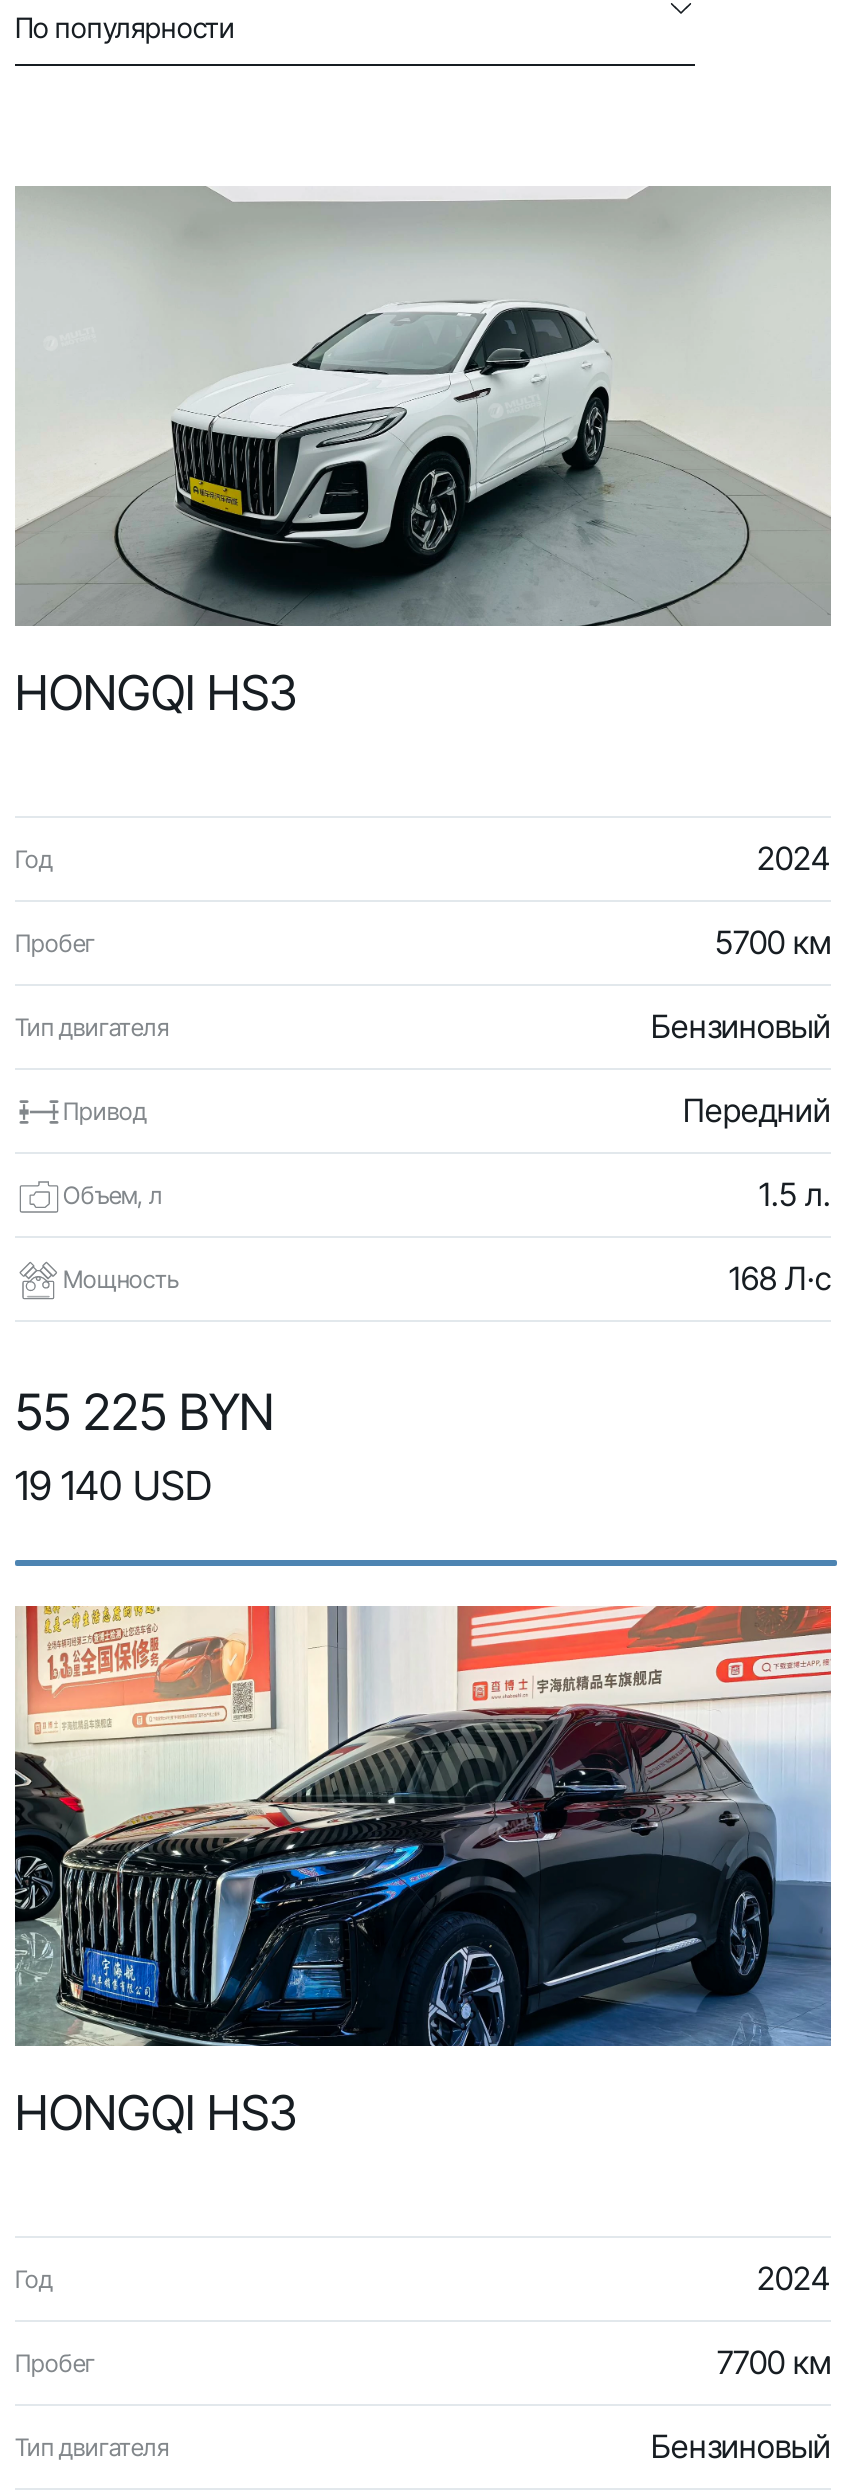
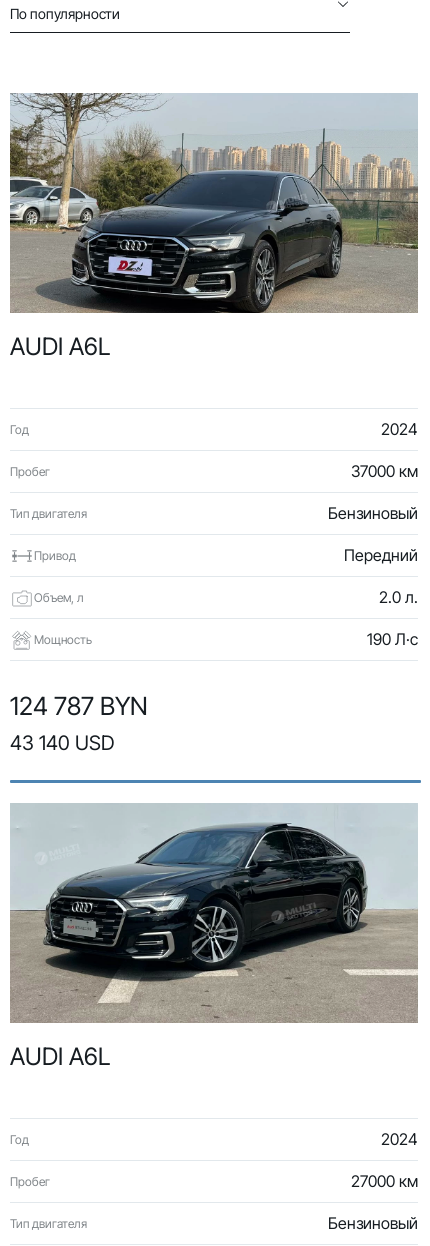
[15,188,831,722] [image] | HONGQI HS3 -> [9,93,419,361] [image] | AUDI A6L
[715,922,831,962] 5700 км -> [351,461,418,481] 37000 км
[759,1174,831,1214] 1.5 л. -> [379,587,418,607] 2.0 л.
[729,1258,831,1298] 168 Л·с -> [367,629,418,649] 190 Л·с
[15,1382,275,1510] 55 225 BYN | 19 140 USD -> [10,691,148,755] 124 787 BYN | 43 140 USD
[13,1604,833,2142] [image] | HONGQI HS3 -> [10,803,418,1071] [image] | AUDI A6L
[717,2342,831,2382] 7700 км -> [351,1171,418,1191] 27000 км

